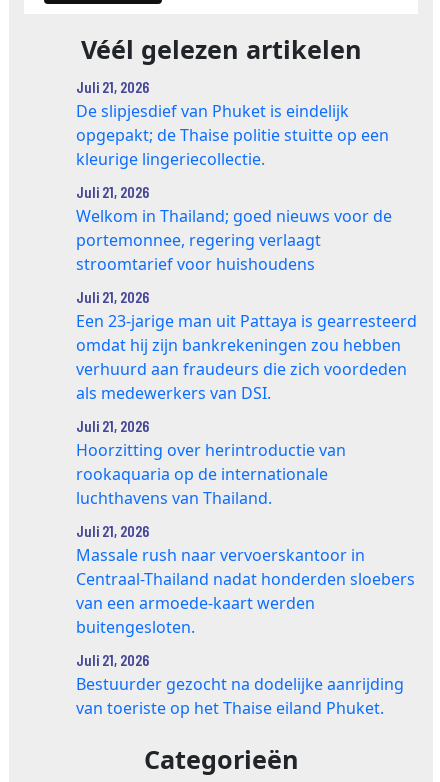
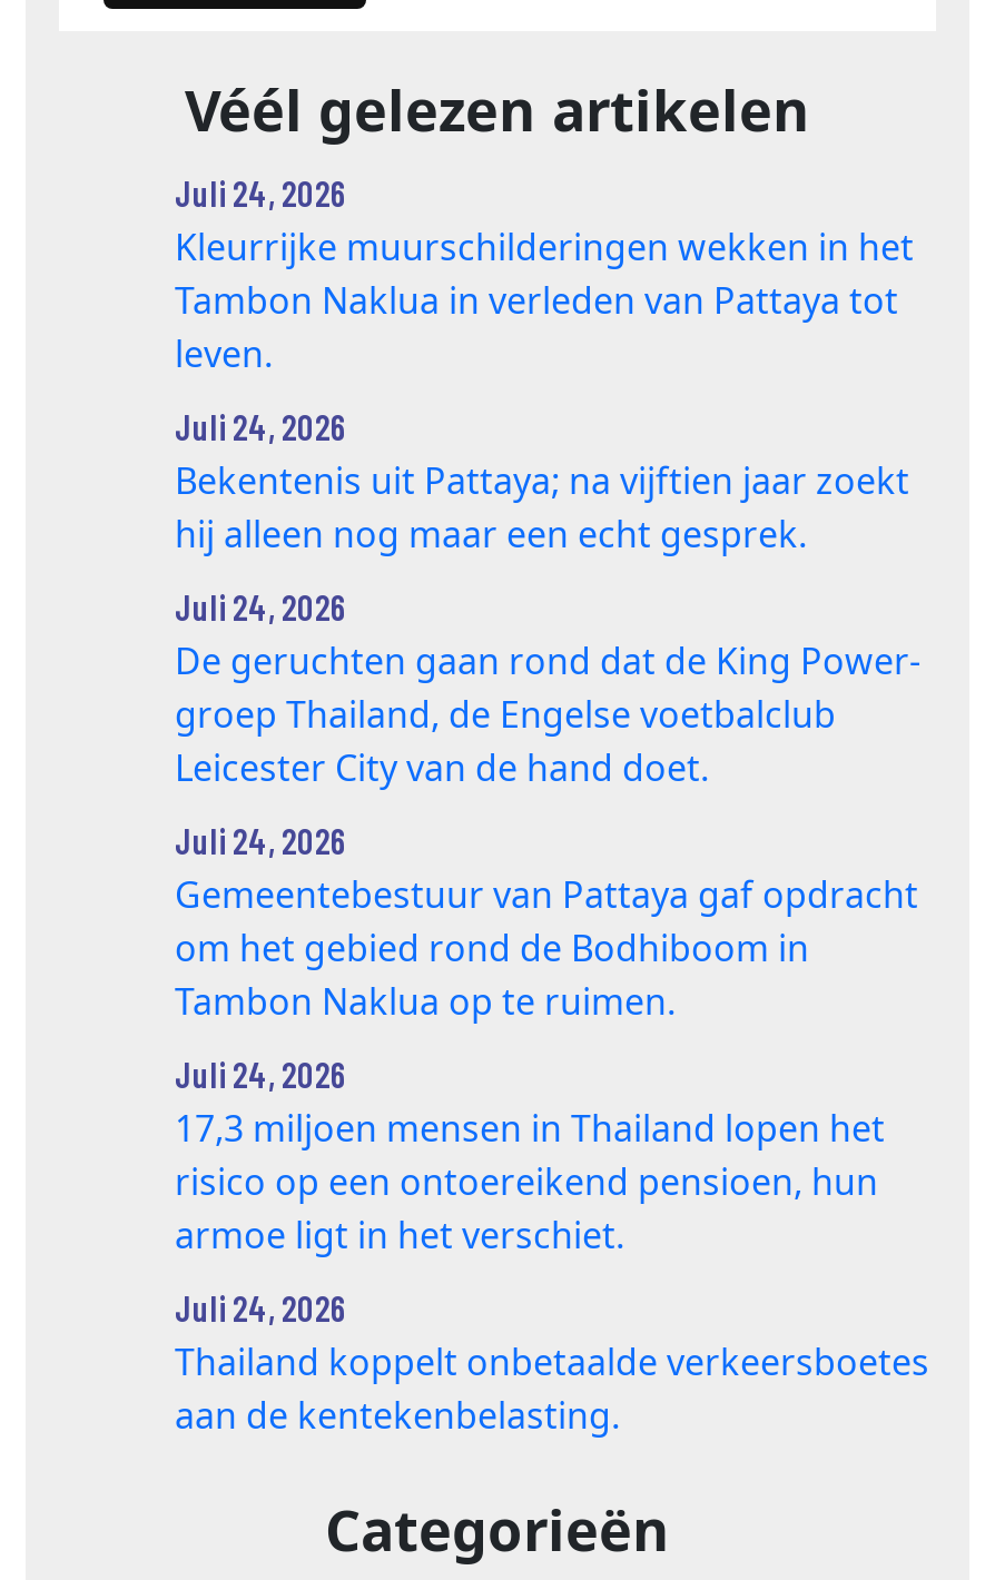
[76,77,389,170] Juli 21, 2026 | De slipjesdief van Phuket is eindelijk | opgepakt; de Thaise politie stuitte op een | kleurige lingeriecollectie. -> [175,172,914,379] Juli 24, 2026 | Kleurrijke muurschilderingen wekken in het | Tambon Naklua in verleden van Pattaya tot | leven.
[76,182,392,275] Juli 21, 2026 | Welkom in Thailand; goed nieuws voor de | portemonnee, regering verlaagt | stroomtarief voor huishoudens -> [175,405,909,559] Juli 24, 2026 | Bekentenis uit Pattaya; na vijftien jaar zoekt | hij alleen nog maar een echt gesprek.
[76,287,417,404] Juli 21, 2026 | Een 23-jarige man uit Pattaya is gearresteerd | omdat hij zijn bankrekeningen zou hebben | verhuurd aan fraudeurs die zich voordeden | als medewerkers van DSI. -> [175,586,920,793] Juli 24, 2026 | De geruchten gaan rond dat de King Power- | groep Thailand, de Engelse voetbalclub | Leicester City van de hand doet.
[76,416,346,509] Juli 21, 2026 | Hoorzitting over herintroductie van | rookaquaria op de internationale | luchthavens van Thailand. -> [175,819,918,1026] Juli 24, 2026 | Gemeentebestuur van Pattaya gaf opdracht | om het gebied rond de Bodhiboom in | Tambon Naklua op te ruimen.
[76,521,415,638] Juli 21, 2026 | Massale rush naar vervoerskantoor in | Centraal-Thailand nadat honderden sloebers | van een armoede-kaart werden | buitengesloten. -> [175,1053,885,1260] Juli 24, 2026 | 17,3 miljoen mensen in Thailand lopen het | risico op een ontoereikend pensioen, hun | armoe ligt in het verschiet.
[76,650,404,719] Juli 21, 2026 | Bestuurder gezocht na dodelijke aanrijding | van toeriste op het Thaise eiland Phuket. -> [175,1287,929,1440] Juli 24, 2026 | Thailand koppelt onbetaalde verkeersboetes | aan de kentekenbelasting.

